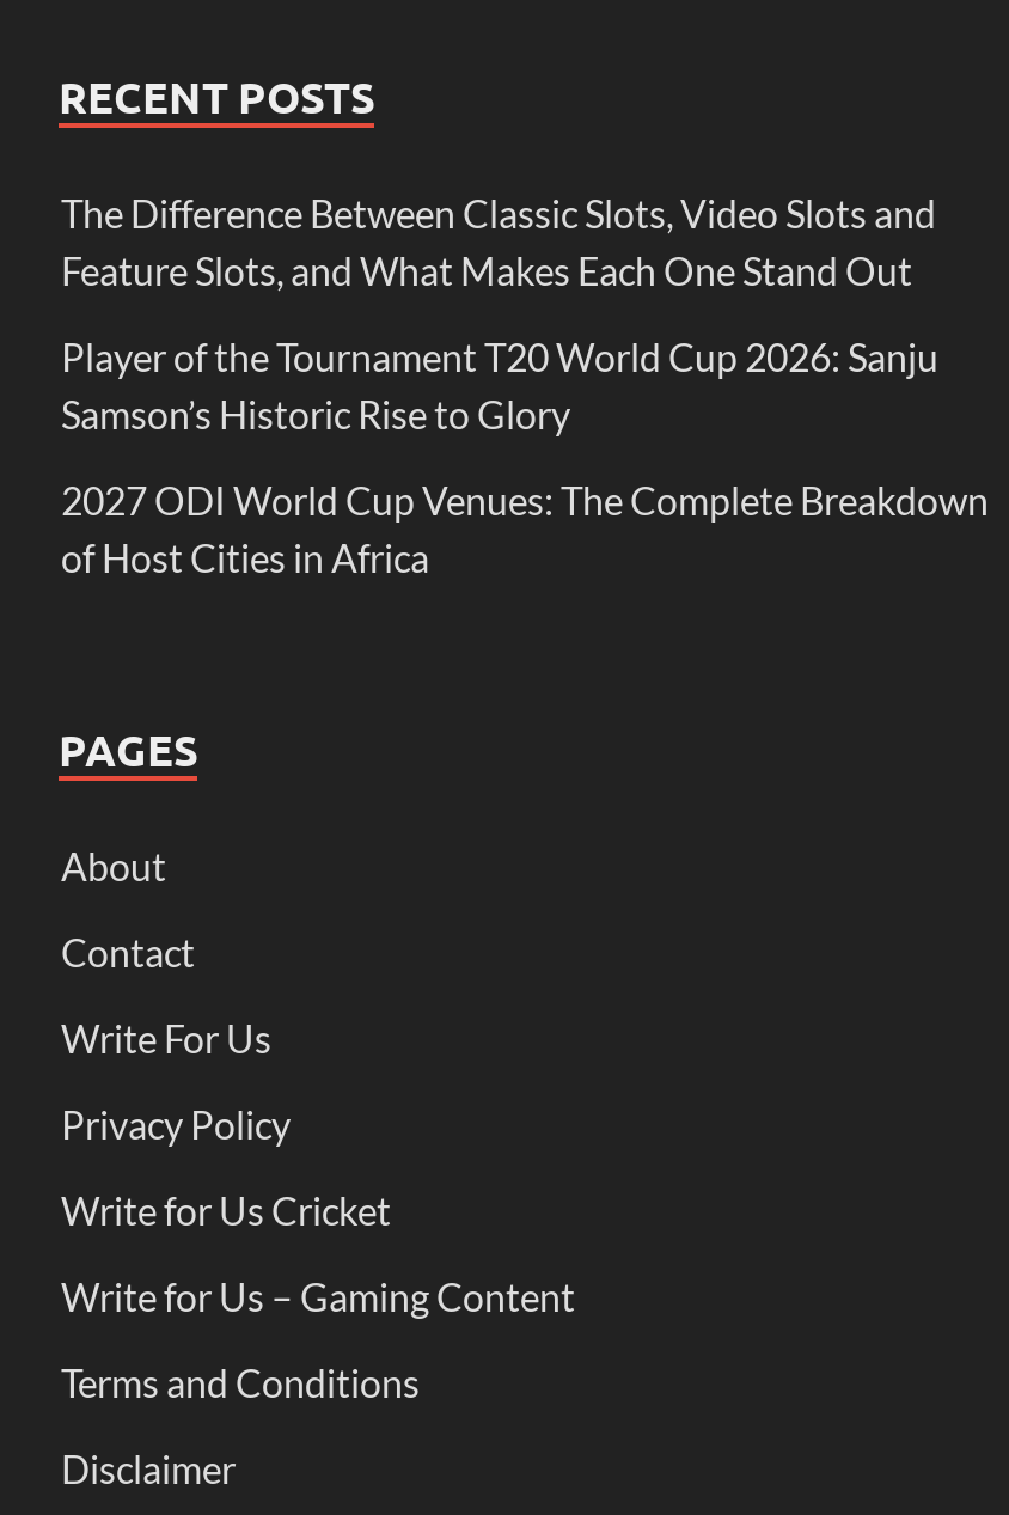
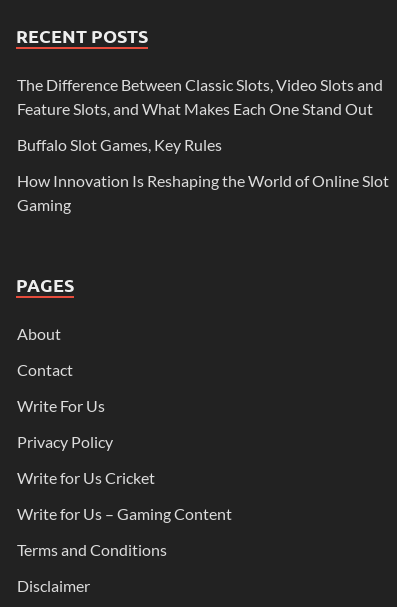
[61,333,938,436] Player of the Tournament T20 World Cup 2026: Sanju | Samson’s Historic Rise to Glory -> [17,135,222,154] Buffalo Slot Games, Key Rules
[61,476,989,579] 2027 ODI World Cup Venues: The Complete Breakdown | of Host Cities in Africa -> [17,171,389,214] How Innovation Is Reshaping the World of Online Slot | Gaming

